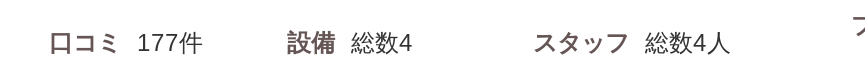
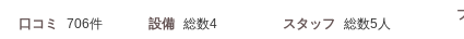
[49,28,203,56] 口コミ 177件 -> [19,16,103,31] 口コミ 706件
[533,28,731,56] スタッフ 総数4人 -> [283,16,391,31] スタッフ 総数5人

